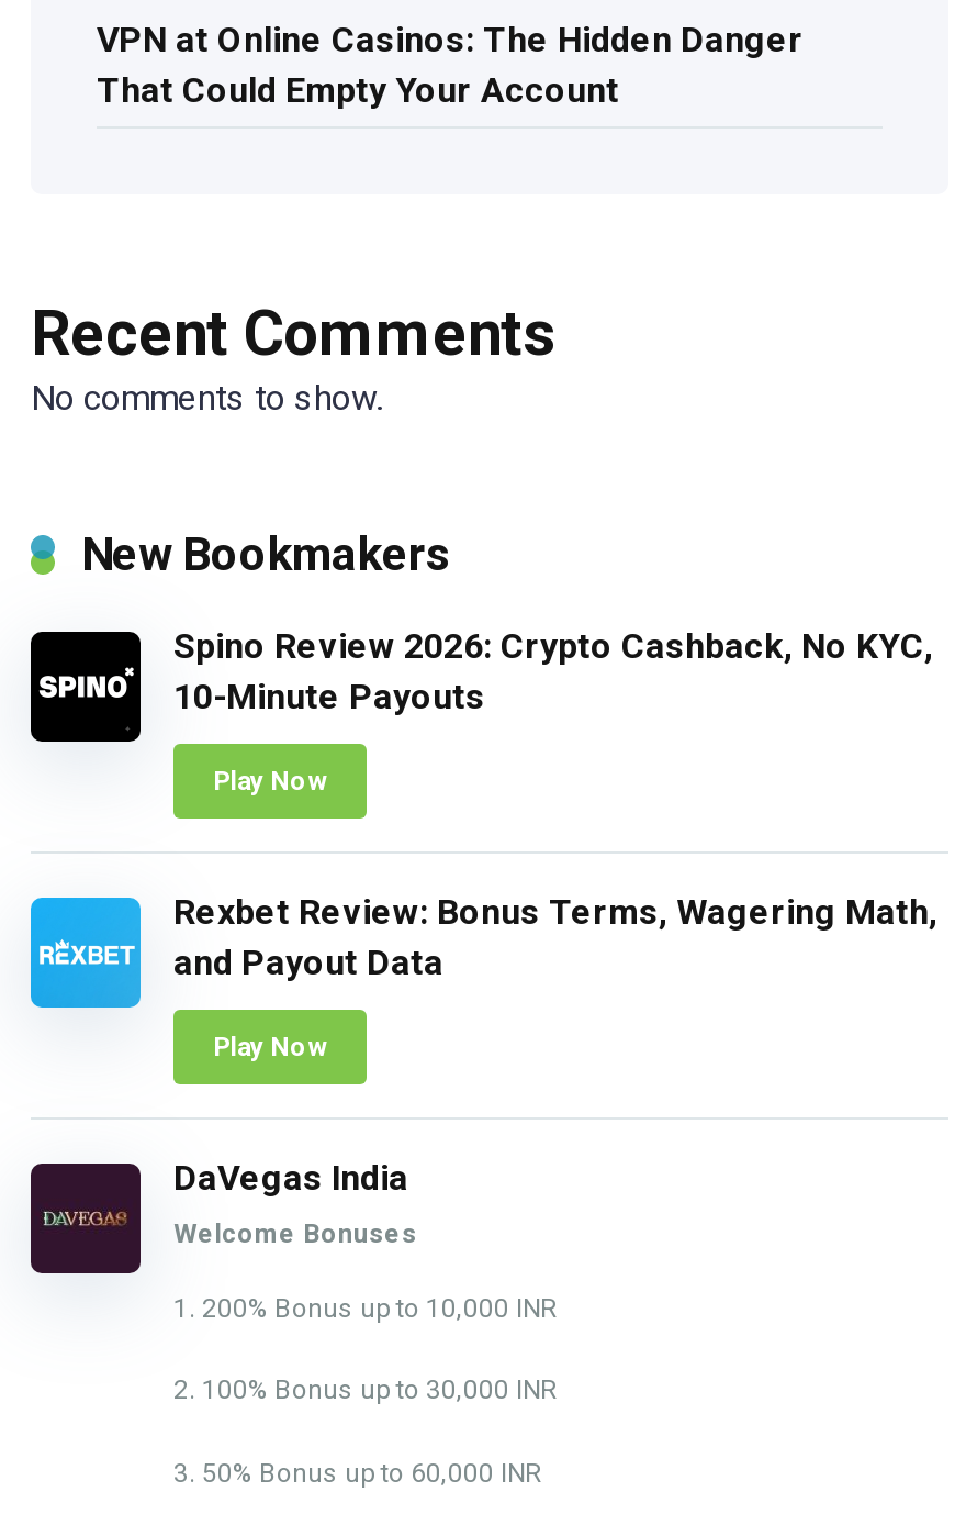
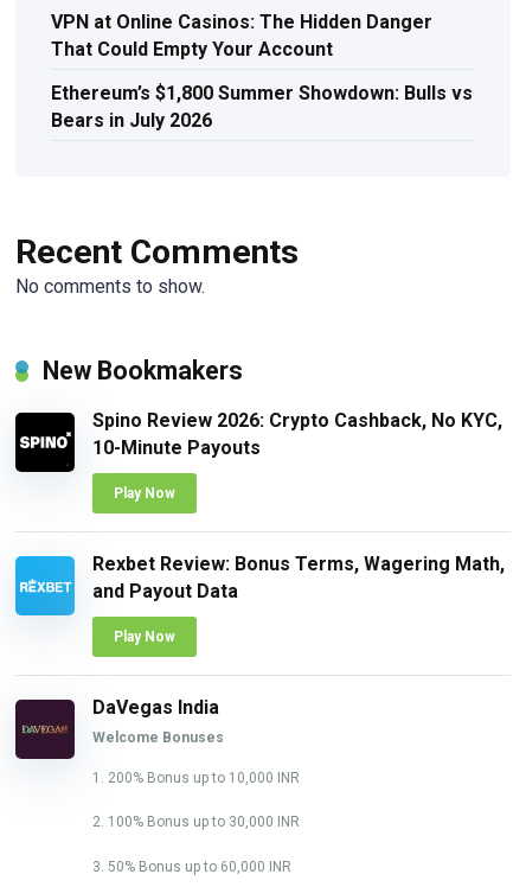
none -> [51,82,473,132] Ethereum’s $1,800 Summer Showdown: Bulls vs | Bears in July 2026

